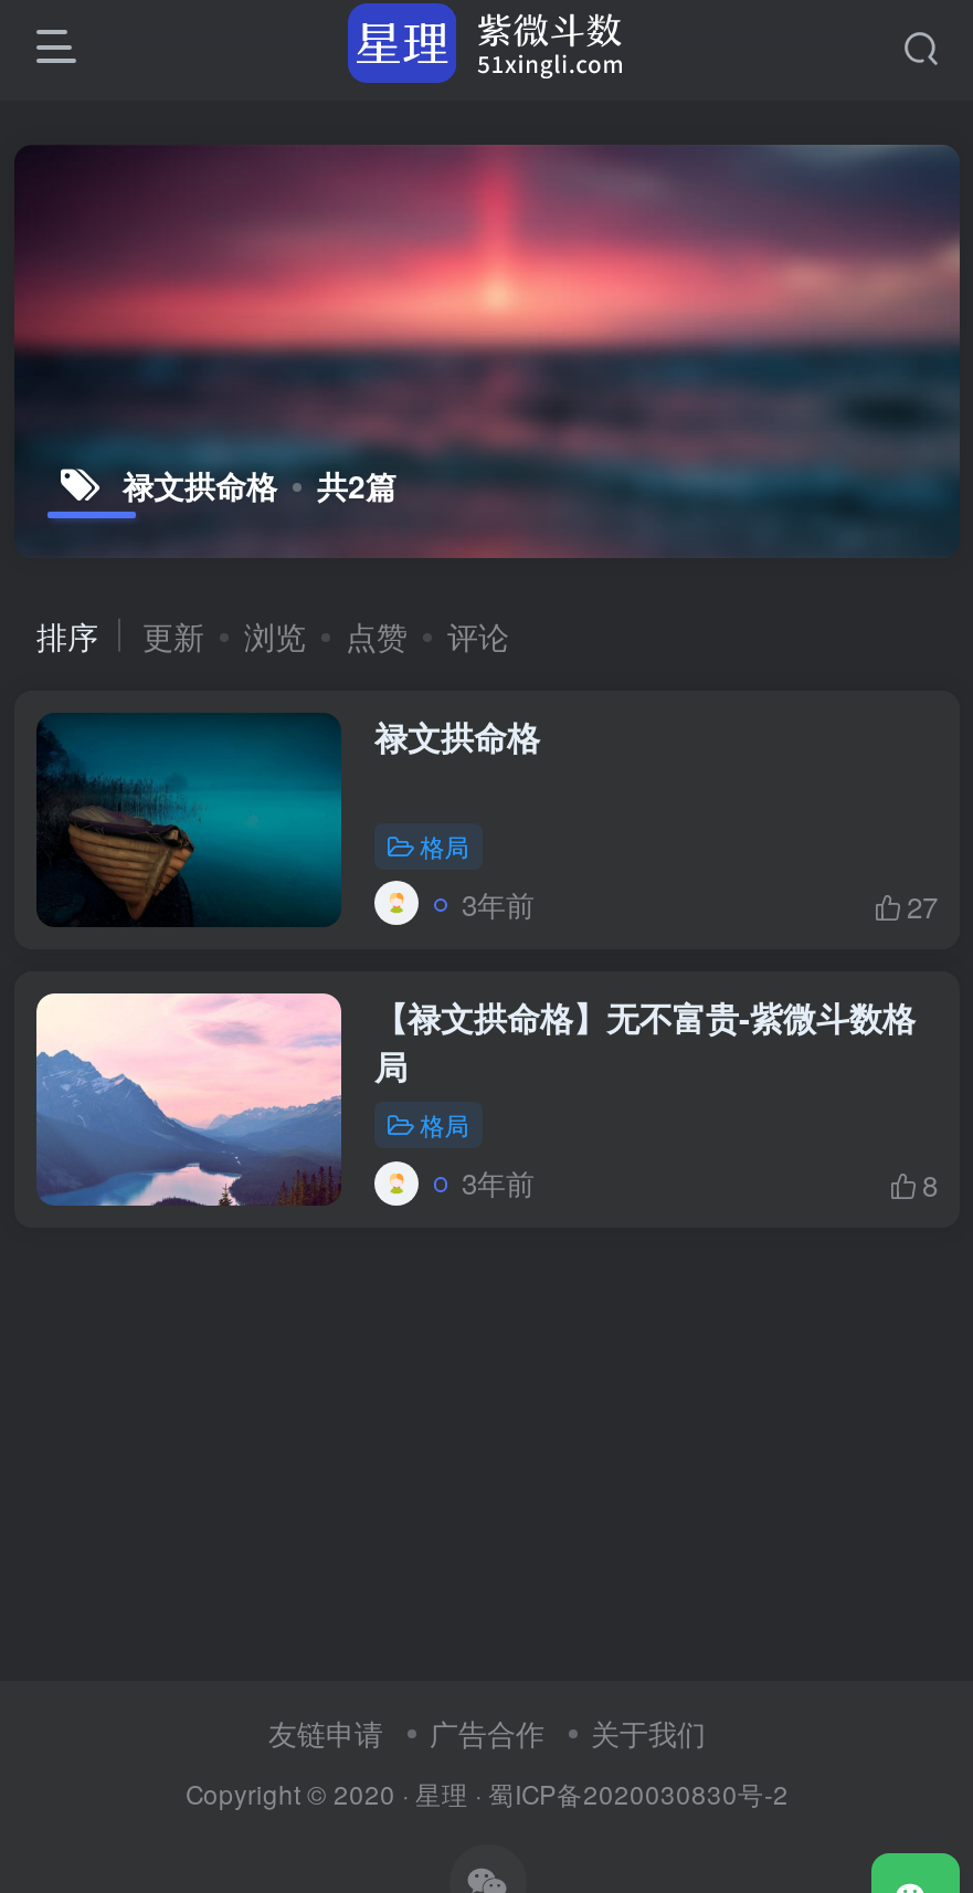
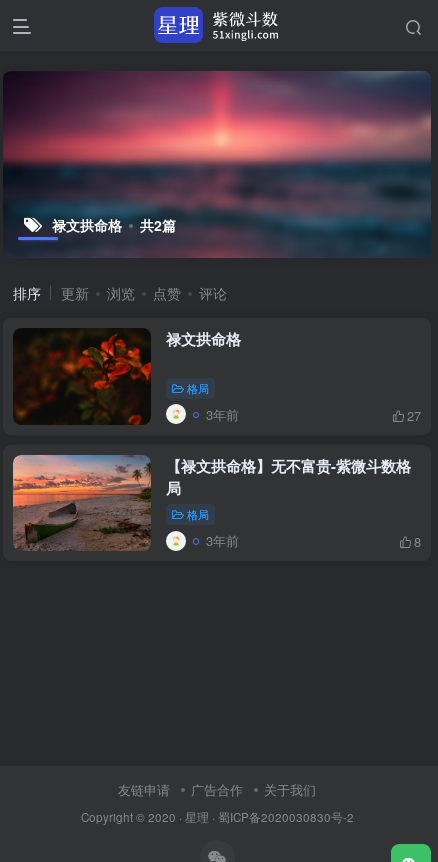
[39,713,343,927] [image] -> [14,328,152,425] [image]
[34,991,343,1208] [image] -> [12,454,152,551] [image]

